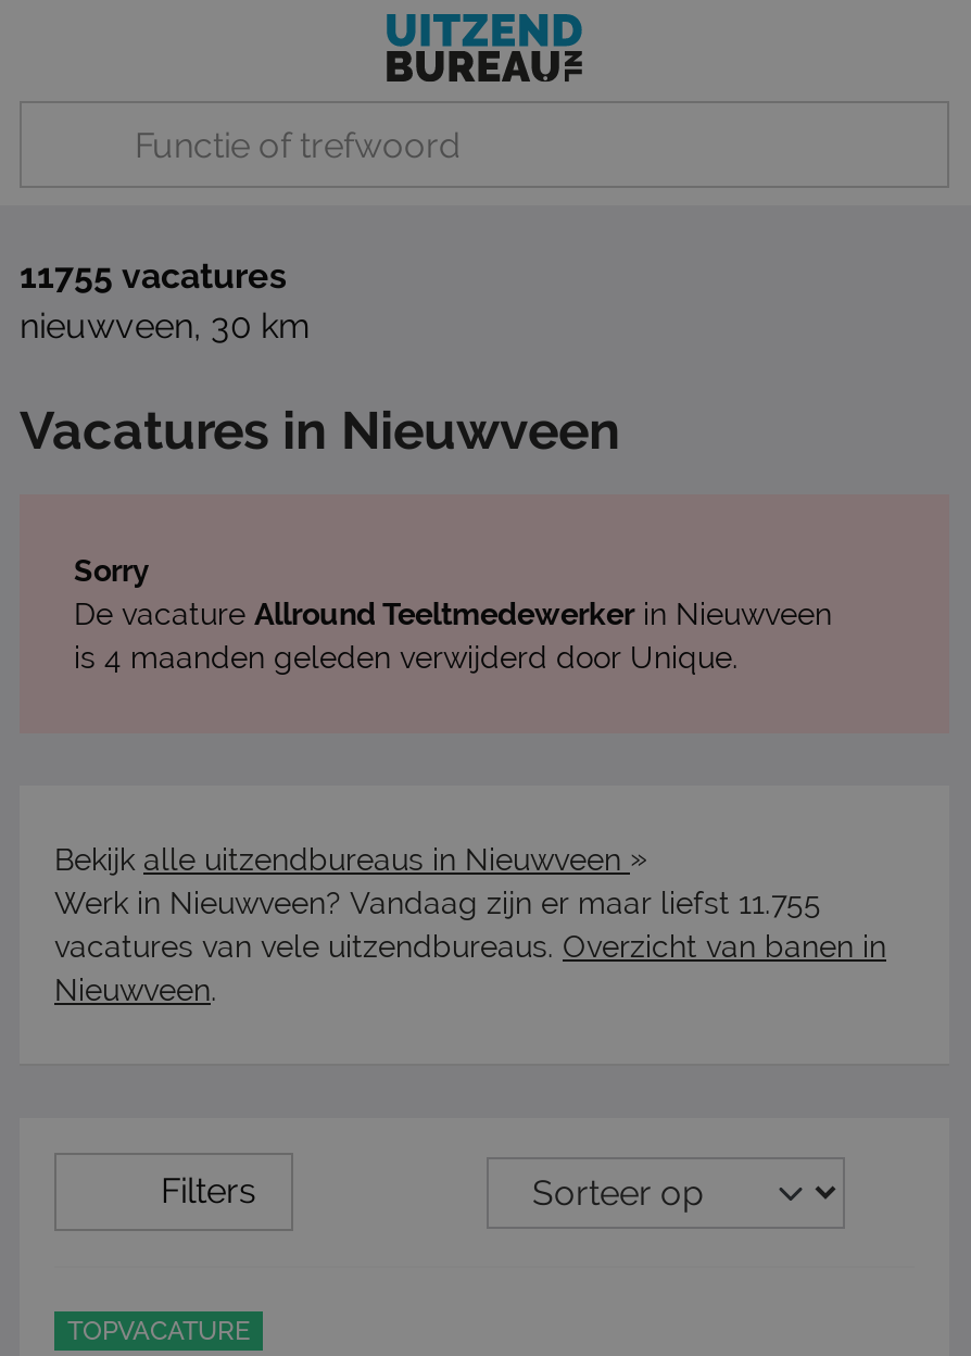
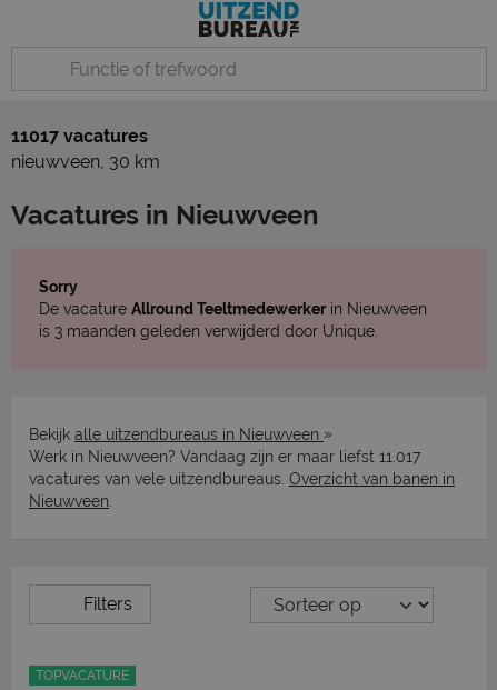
[20,255,287,297] 11755 vacatures -> [11,126,148,147] 11017 vacatures
[74,640,739,675] is 4 maanden geleden verwijderd door Unique. -> [39,322,378,340] is 3 maanden geleden verwijderd door Unique.
[54,886,821,920] Werk in Nieuwveen? Vandaag zijn er maar liefst 11.755 -> [29,448,420,466] Werk in Nieuwveen? Vandaag zijn er maar liefst 11.017

